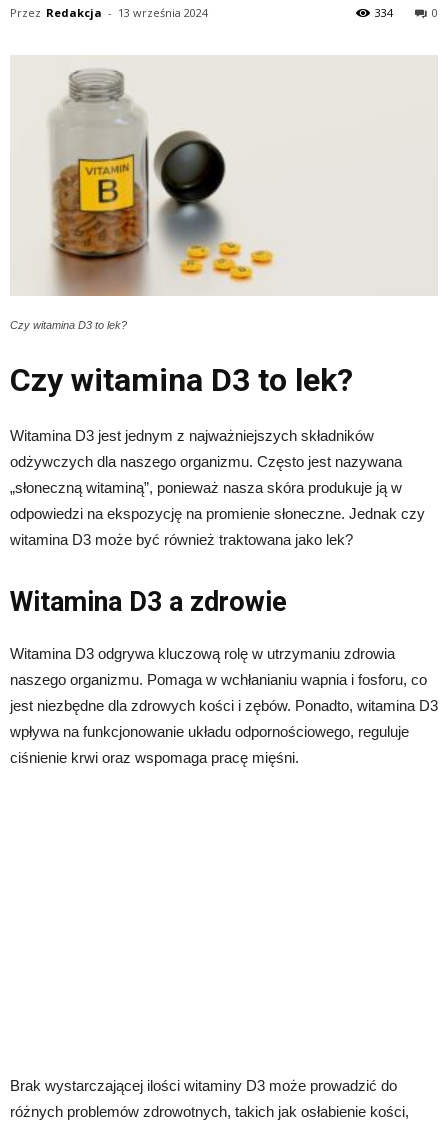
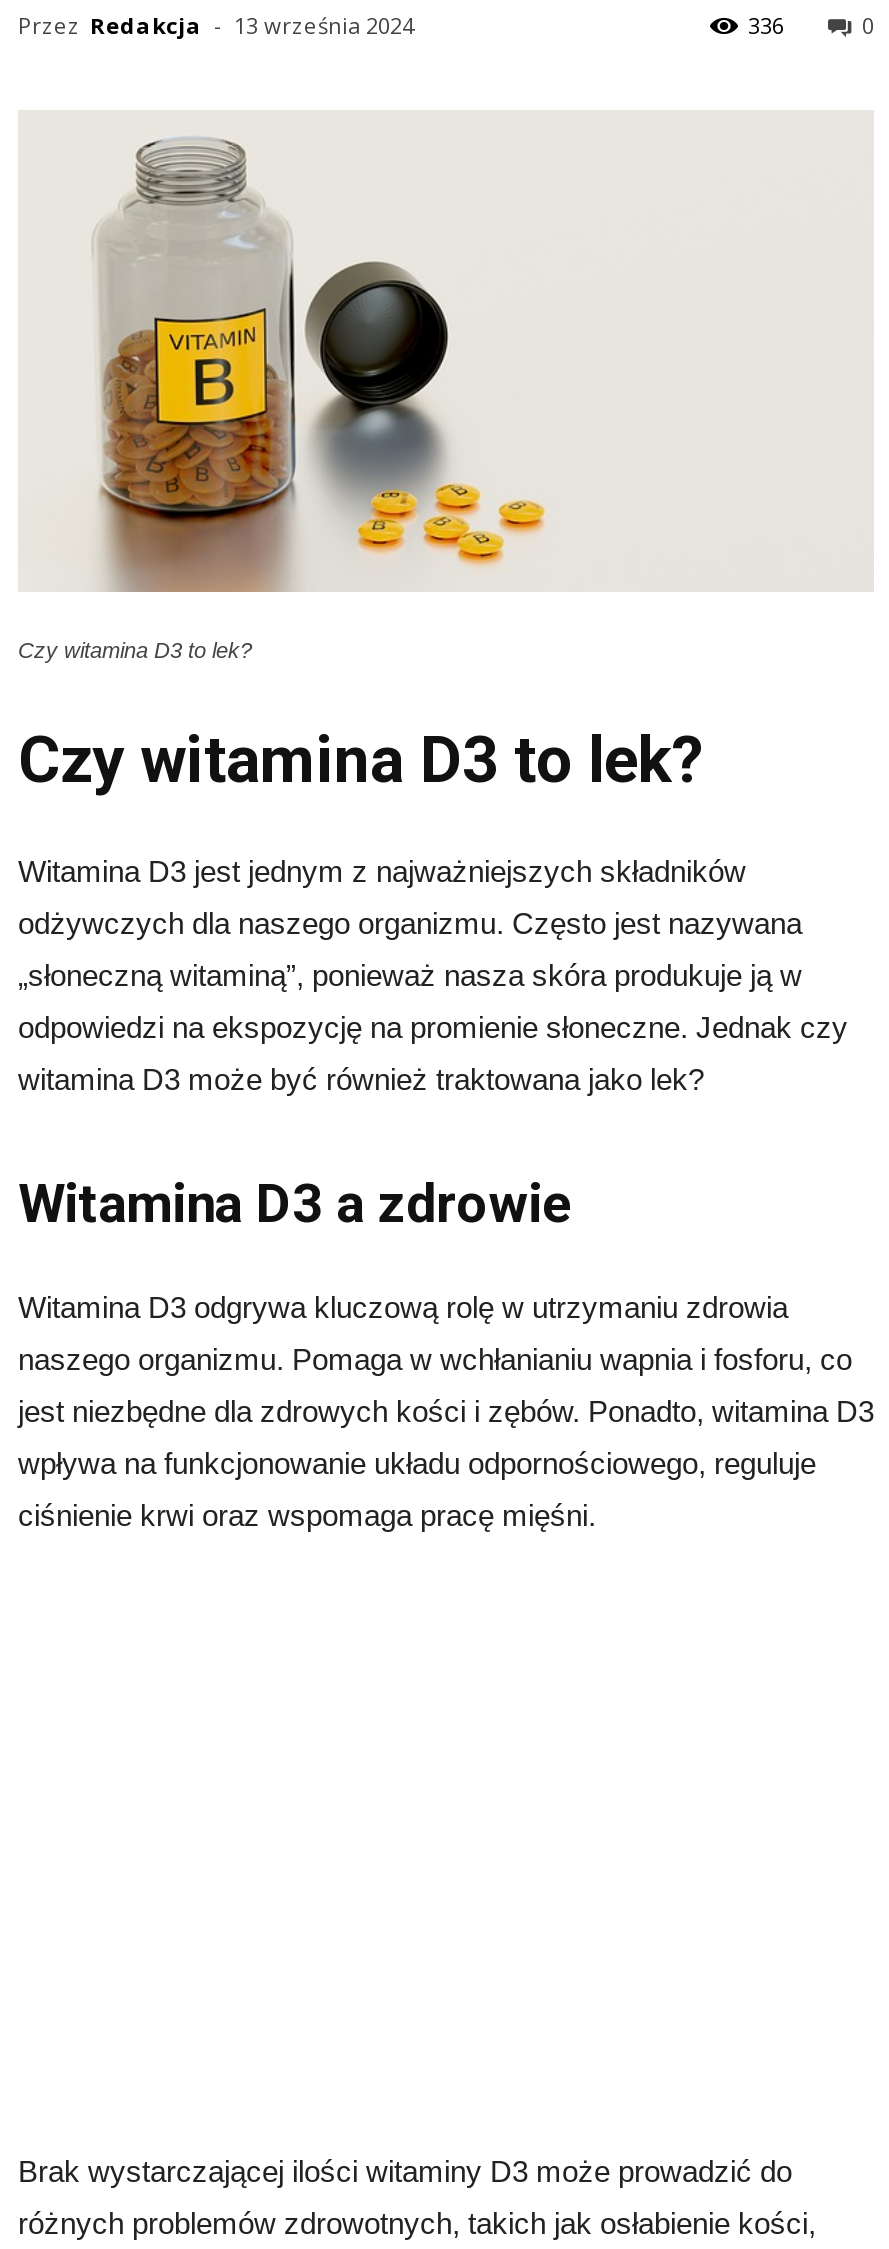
[375,5,393,20] 334 -> [748,10,784,40] 336

